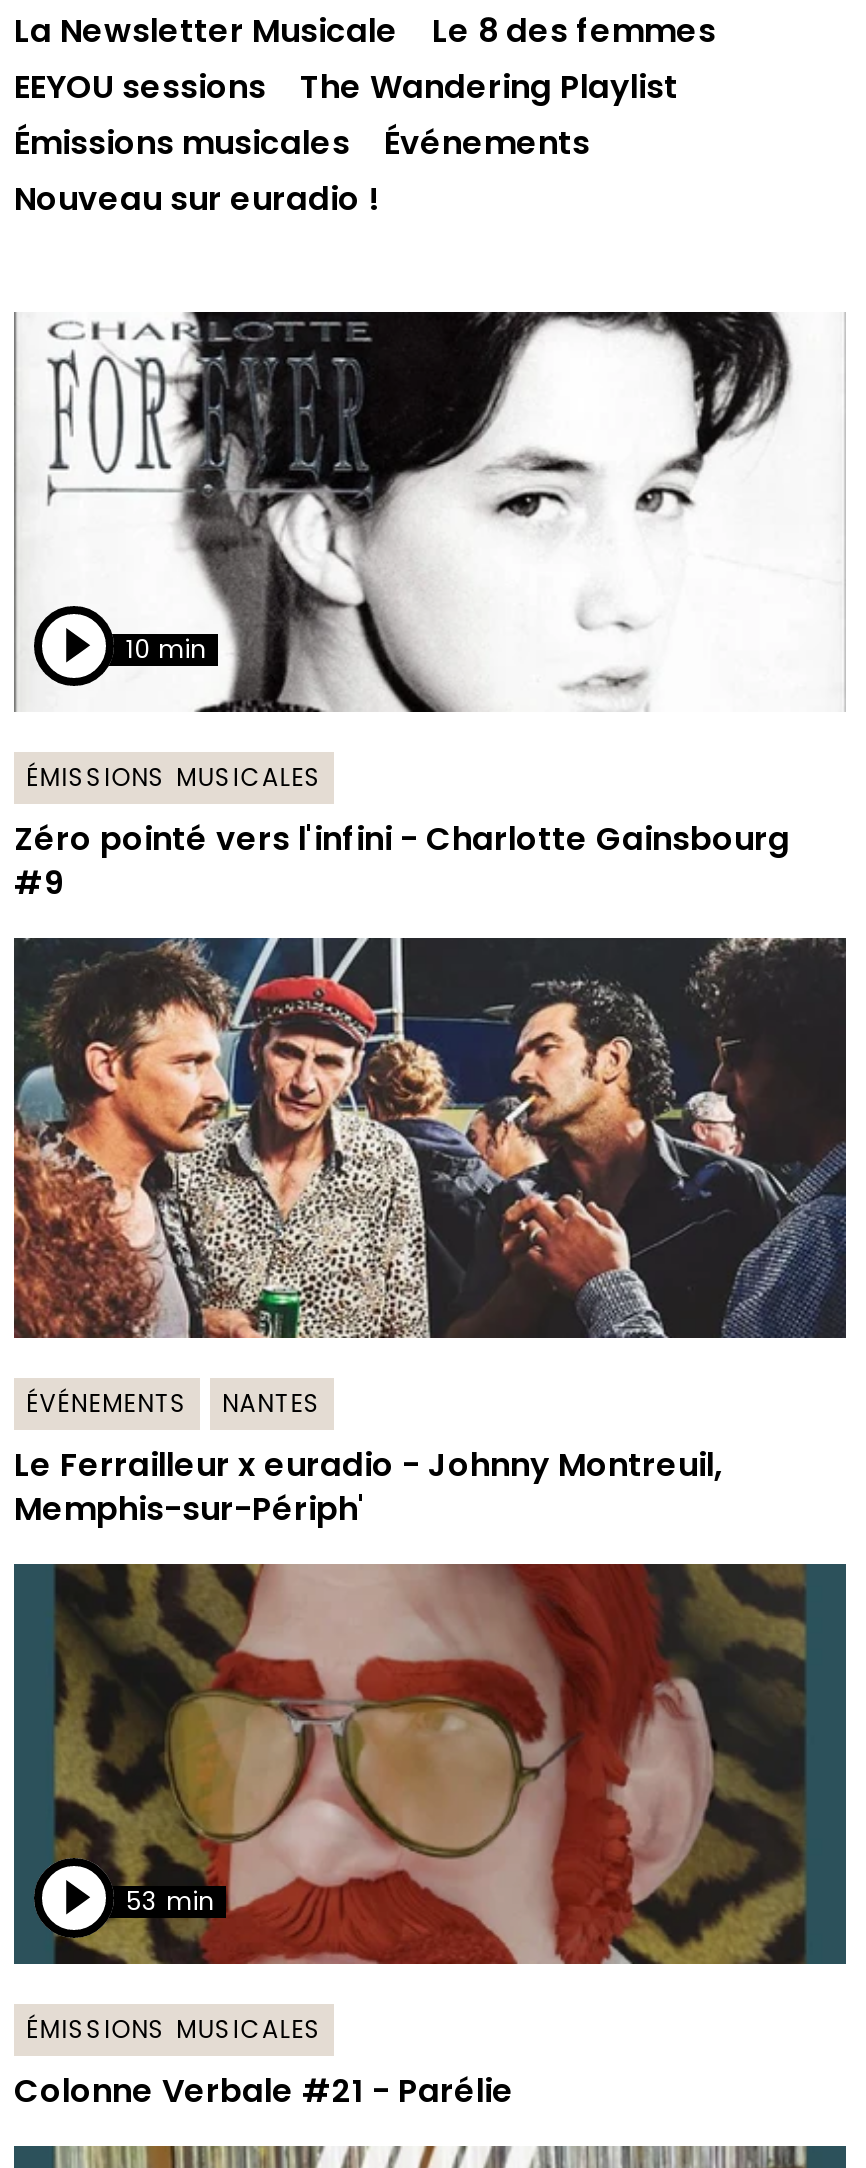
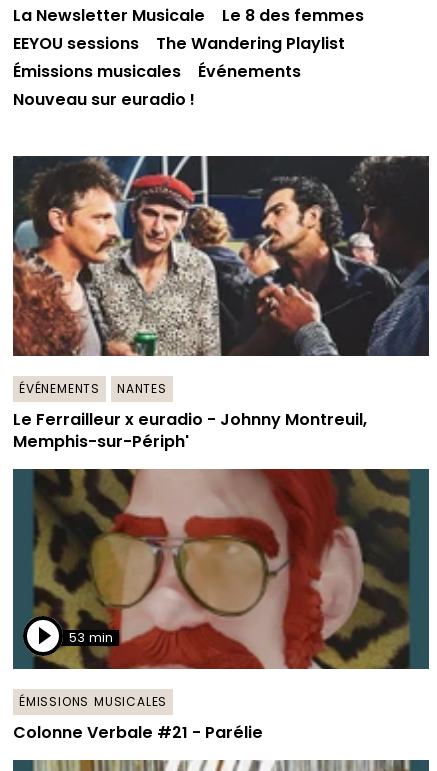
[14,312,794,714] [image] | 10 min -> none
[14,760,790,906] ÉMISSIONS MUSICALES | Zéro pointé vers l'infini - Charlotte Gainsbourg | #9 -> none

